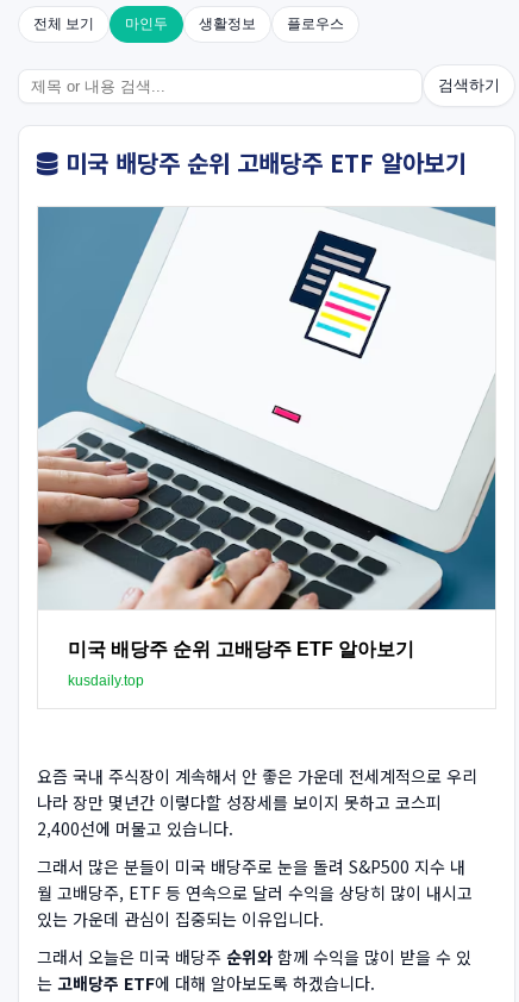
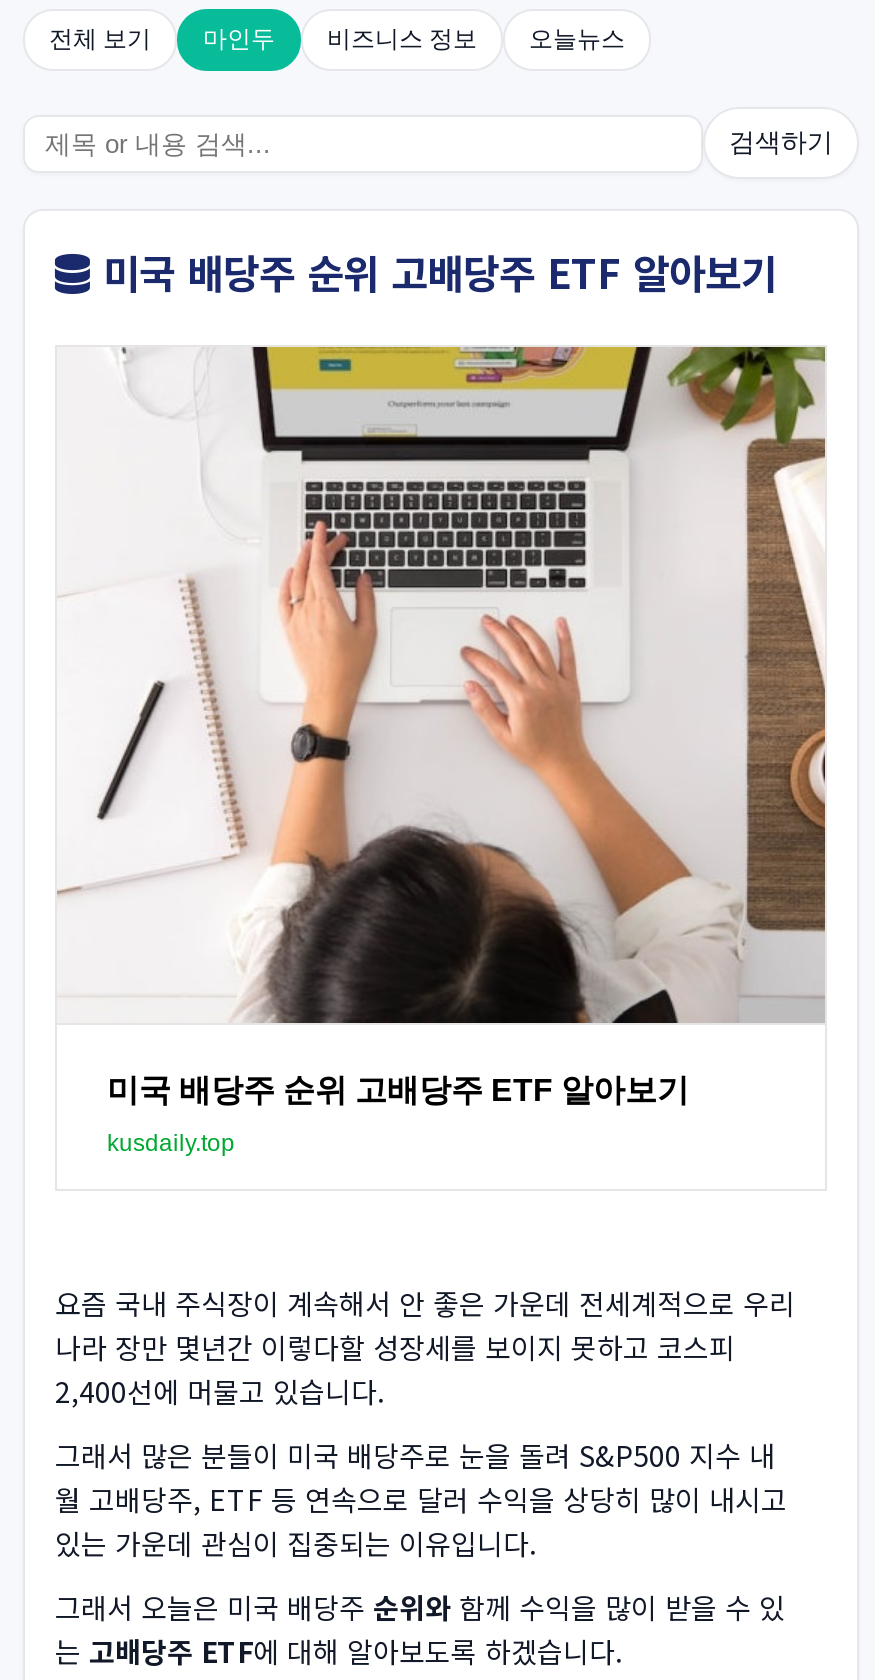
[199,15,344,32] 생활정보 | 플로우스 -> [327,25,625,53] 비즈니스 정보 | 오늘뉴스
[37,206,496,610] [image] -> [57,345,827,1025] [image]

